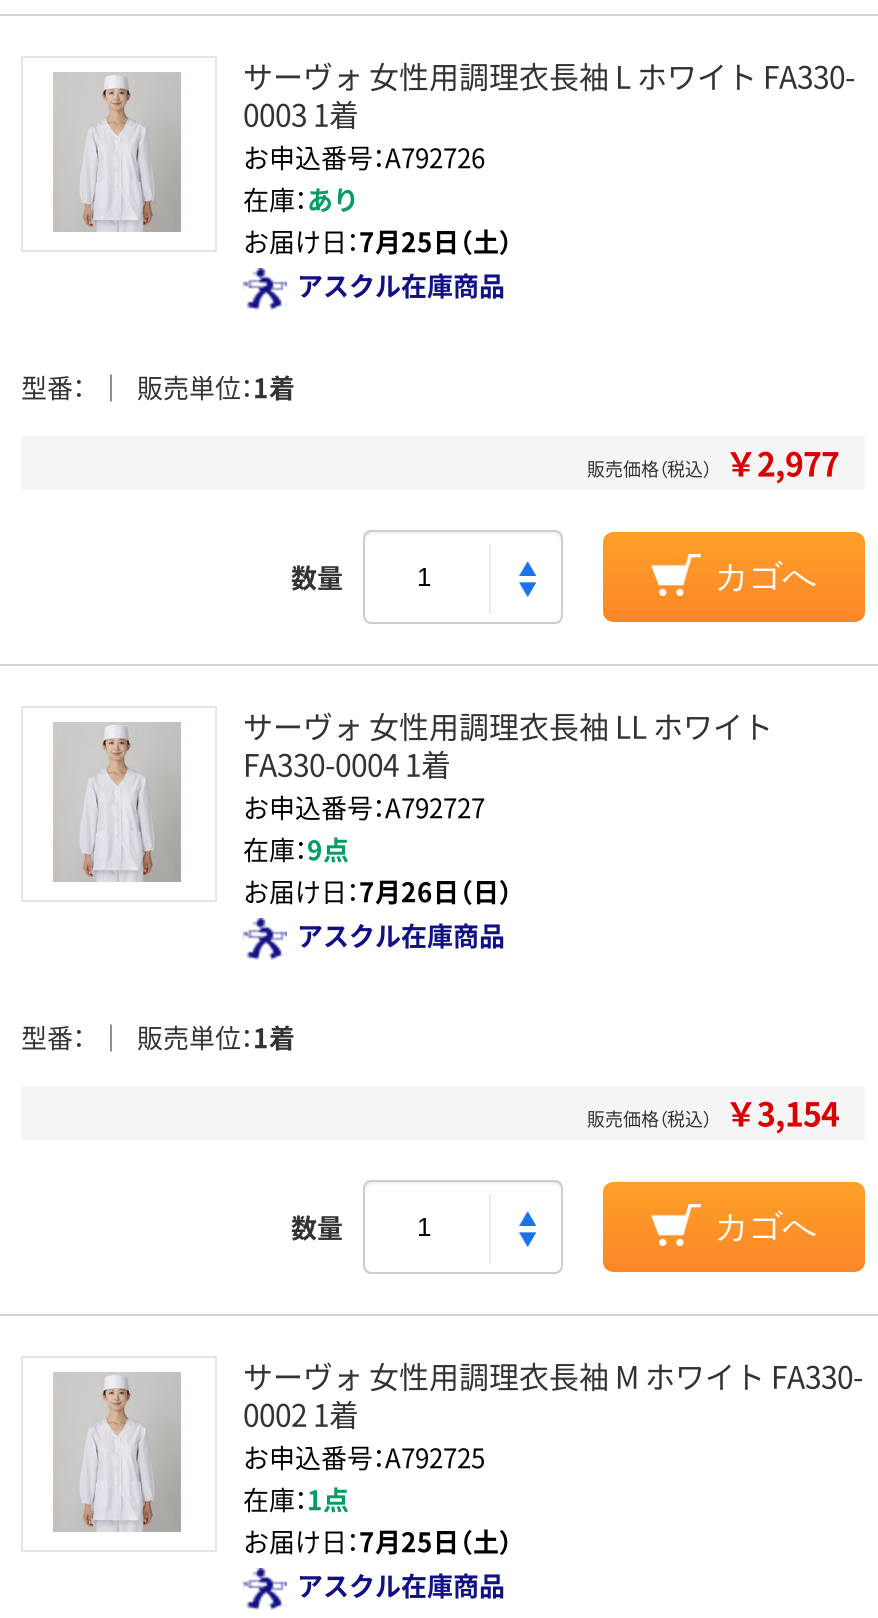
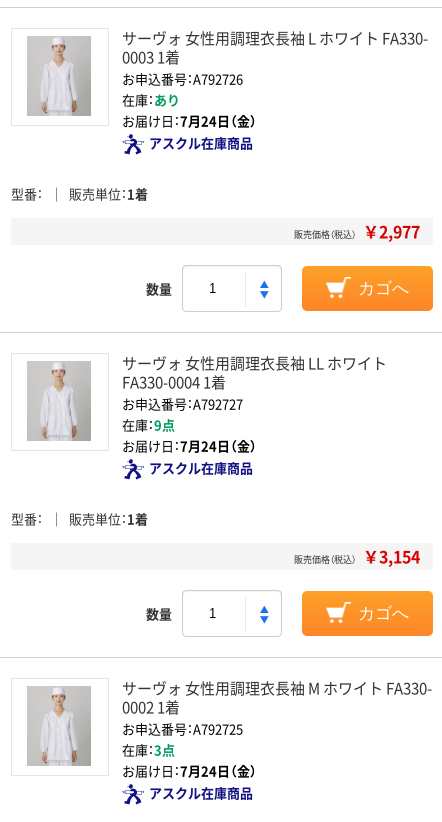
[243,222,513,260] お届け日：7月25日（土） -> [122,111,257,130] お届け日：7月24日（金）
[243,872,513,910] お届け日：7月26日（日） -> [122,436,257,455] お届け日：7月24日（金）
[243,1480,349,1518] 在庫：1点 -> [122,740,175,759] 在庫：3点
[243,1522,513,1560] お届け日：7月25日（土） -> [122,761,257,780] お届け日：7月24日（金）

